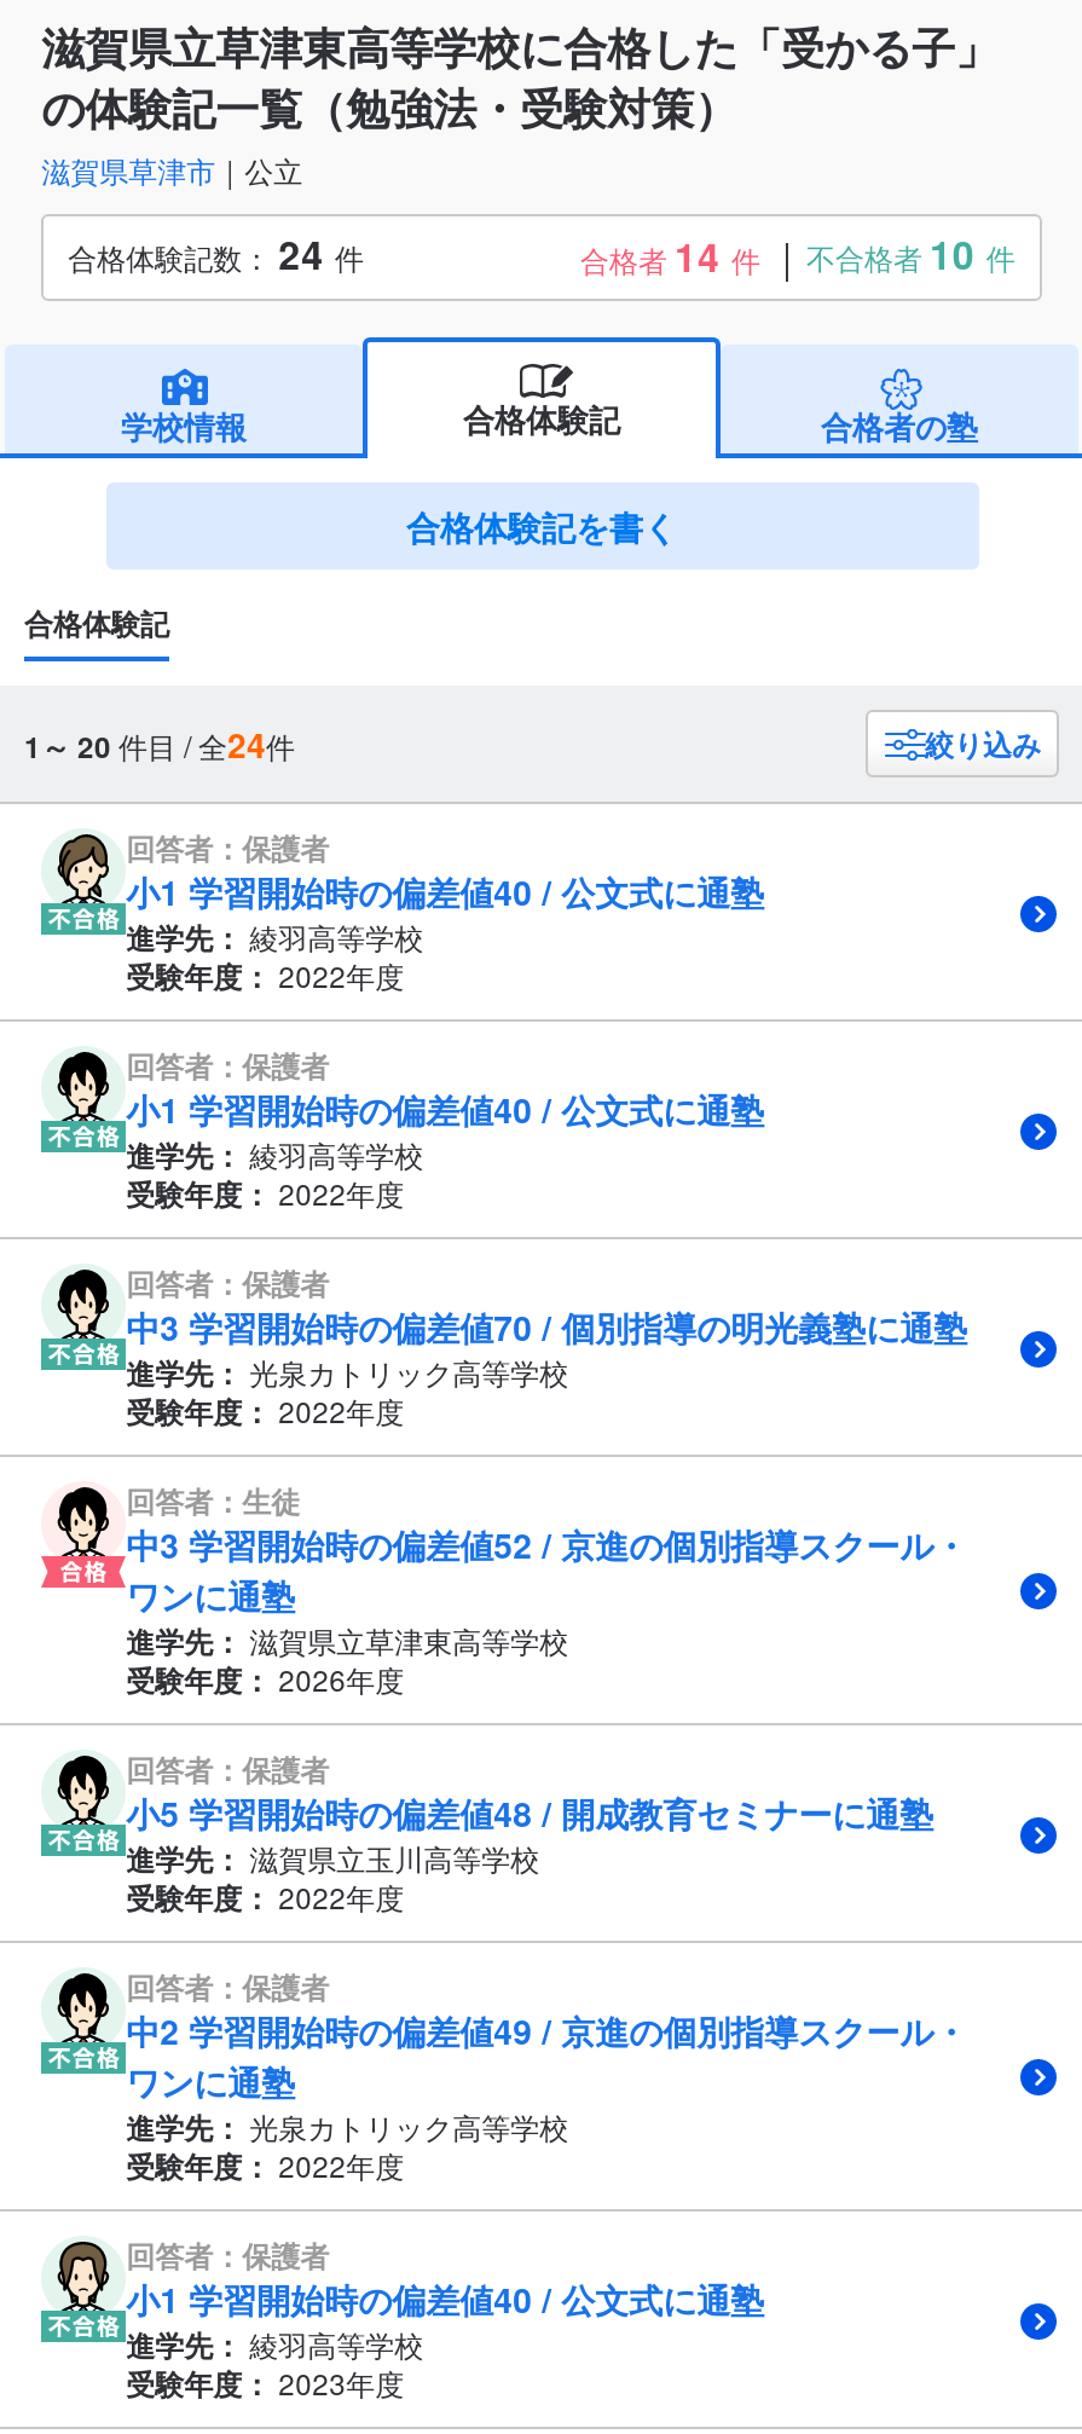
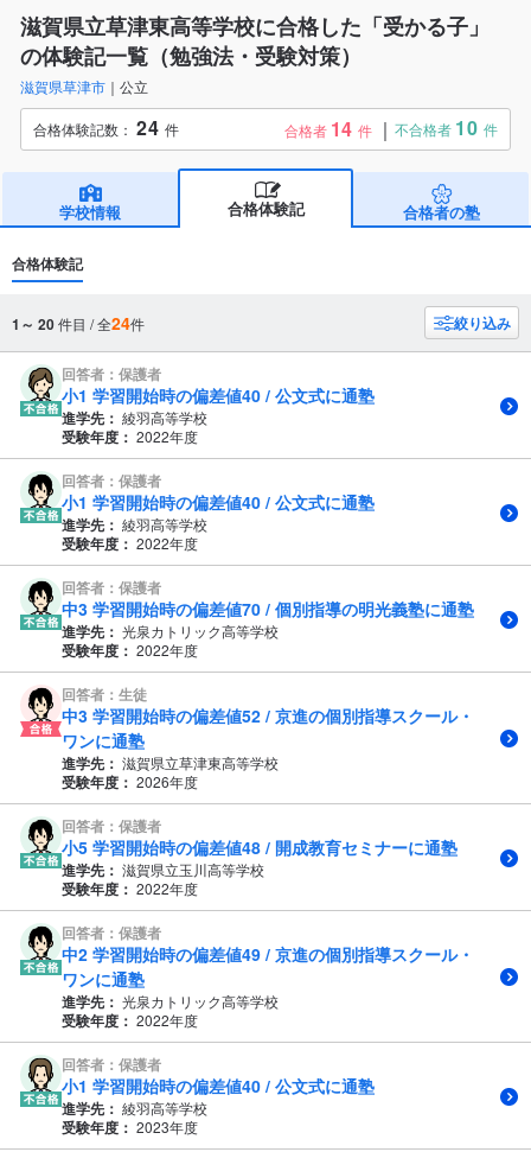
[406,502,677,550] 合格体験記を書く -> none

